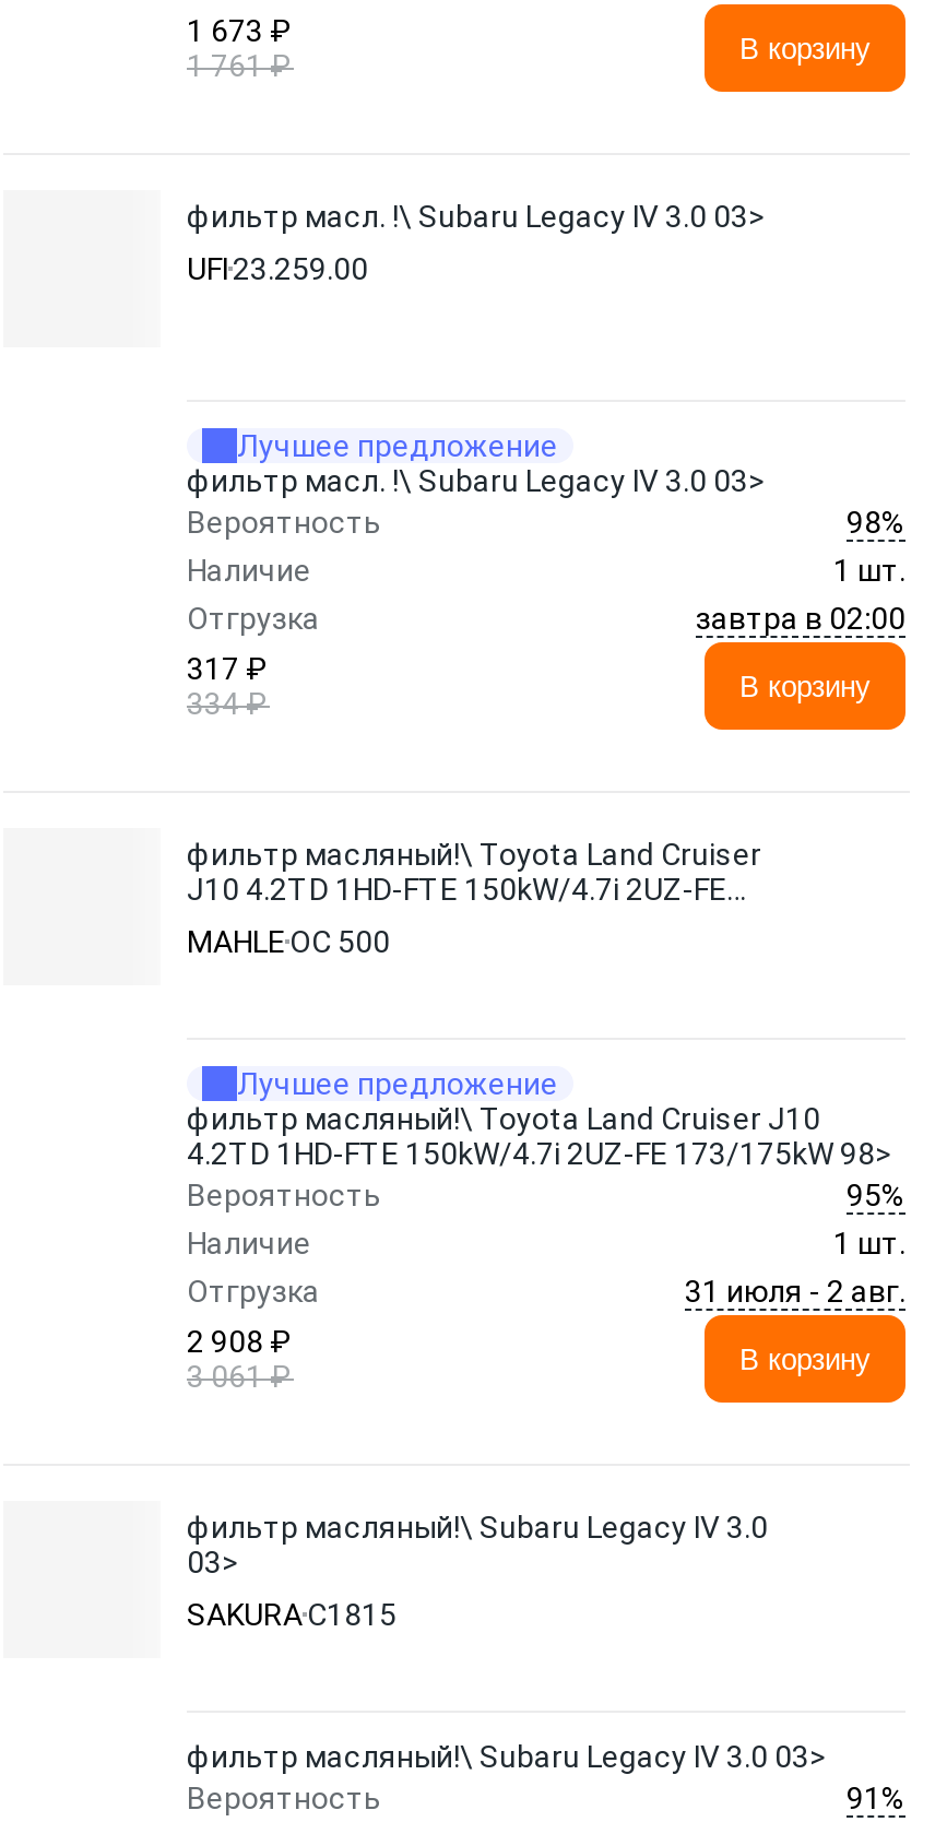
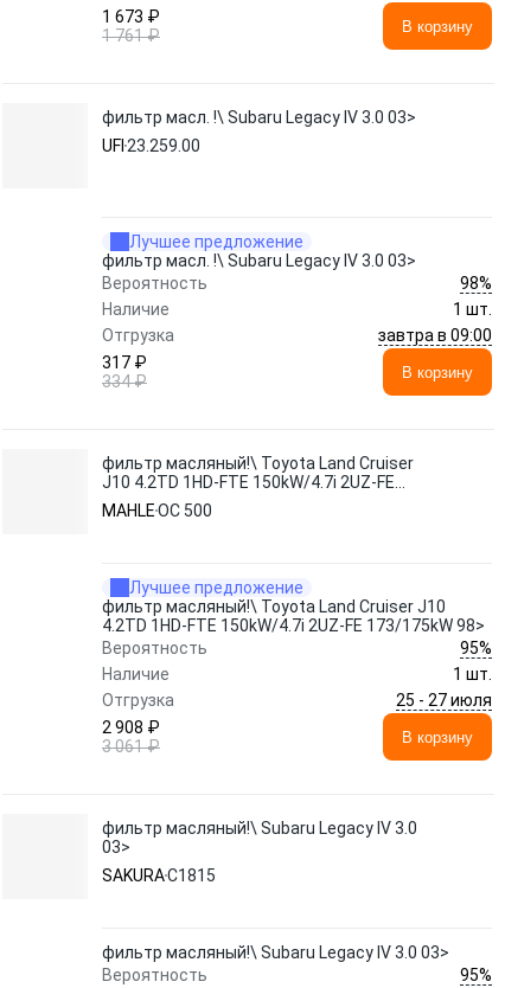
[696,600,905,635] завтра в 02:00 -> [378,325,492,344] завтра в 09:00
[685,1273,905,1308] 31 июля - 2 авг. -> [396,690,492,709] 25 - 27 июля
[847,1779,905,1814] 91% -> [460,965,492,984] 95%

